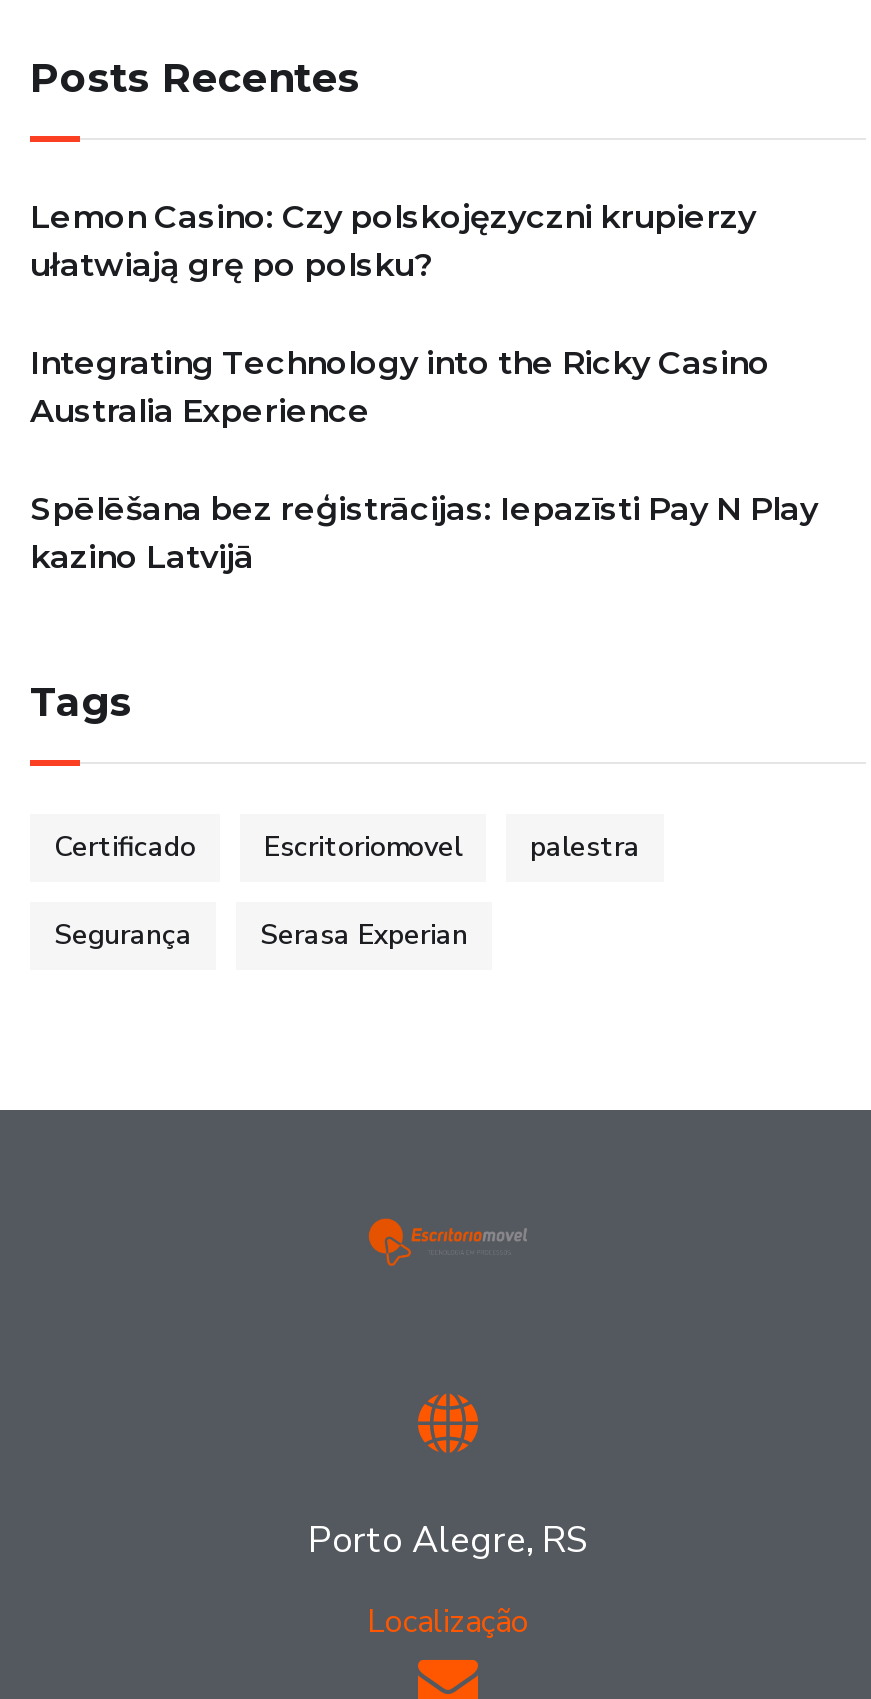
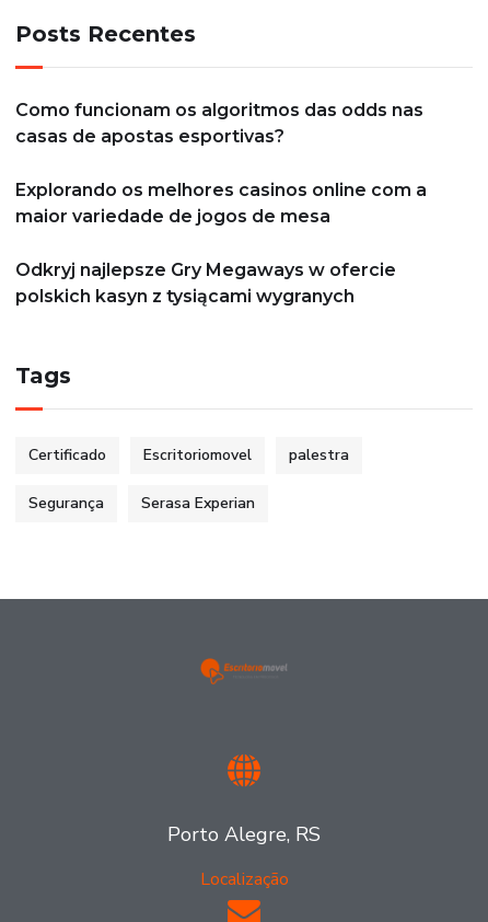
[30,198,756,284] Lemon Casino: Czy polskojęzyczni krupierzy | ułatwiają grę po polsku? -> [15,100,423,147] Como funcionam os algoritmos das odds nas | casas de apostas esportivas?
[30,344,770,430] Integrating Technology into the Ricky Casino | Australia Experience -> [15,180,427,227] Explorando os melhores casinos online com a | maior variedade de jogos de mesa
[30,490,818,576] Spēlēšana bez reģistrācijas: Iepazīsti Pay N Play | kazino Latvijā -> [15,260,396,307] Odkryj najlepsze Gry Megaways w ofercie | polskich kasyn z tysiącami wygranych

